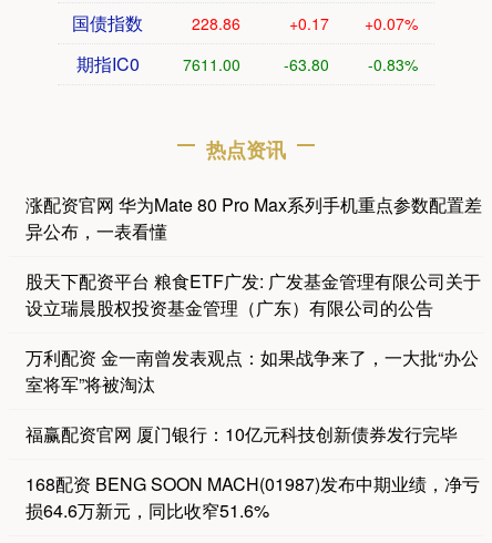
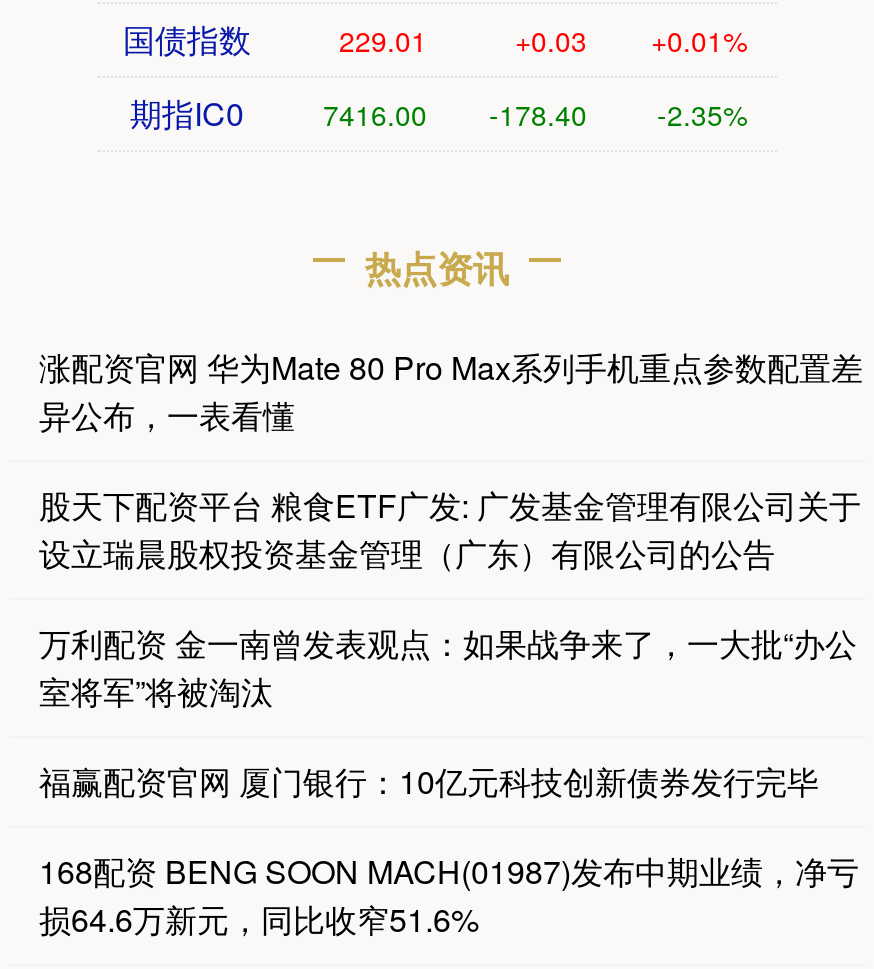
[192,13,240,35] 228.86 -> [339,21,427,61] 229.01
[289,13,329,35] +0.17 -> [515,21,587,61] +0.03
[365,13,418,35] +0.07% -> [651,21,747,61] +0.01%
[183,54,240,76] 7611.00 -> [323,95,427,135] 7416.00
[284,54,329,76] -63.80 -> [489,95,587,135] -178.40
[368,54,418,76] -0.83% -> [657,95,747,135] -2.35%

